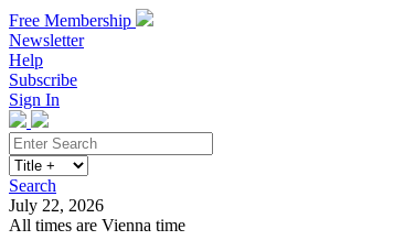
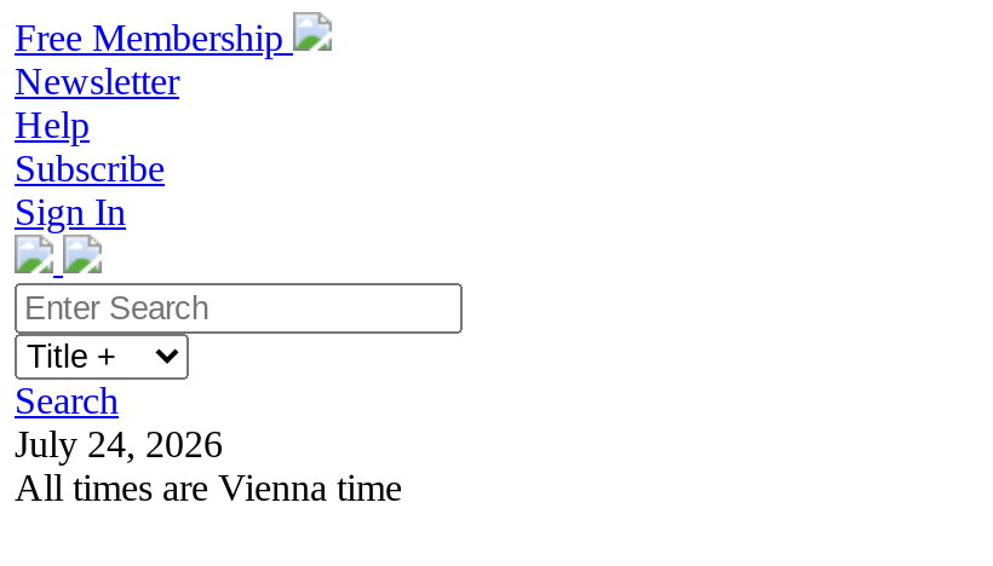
[9,196,104,215] July 22, 2026 -> [15,423,223,464] July 24, 2026

